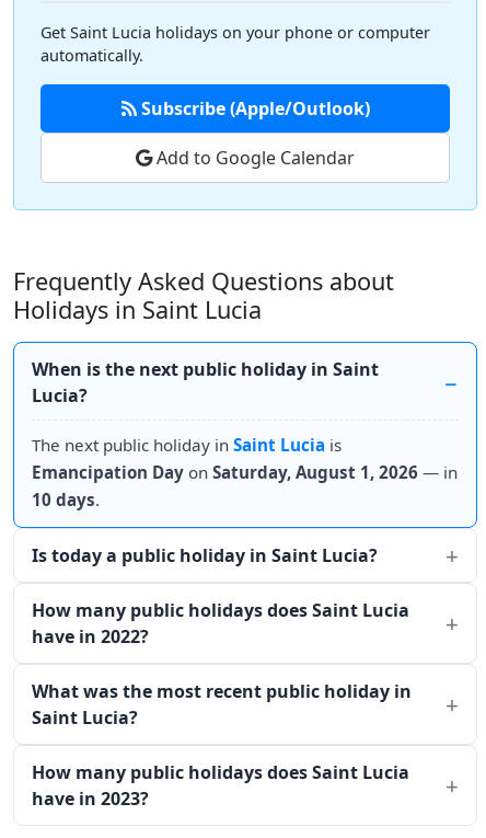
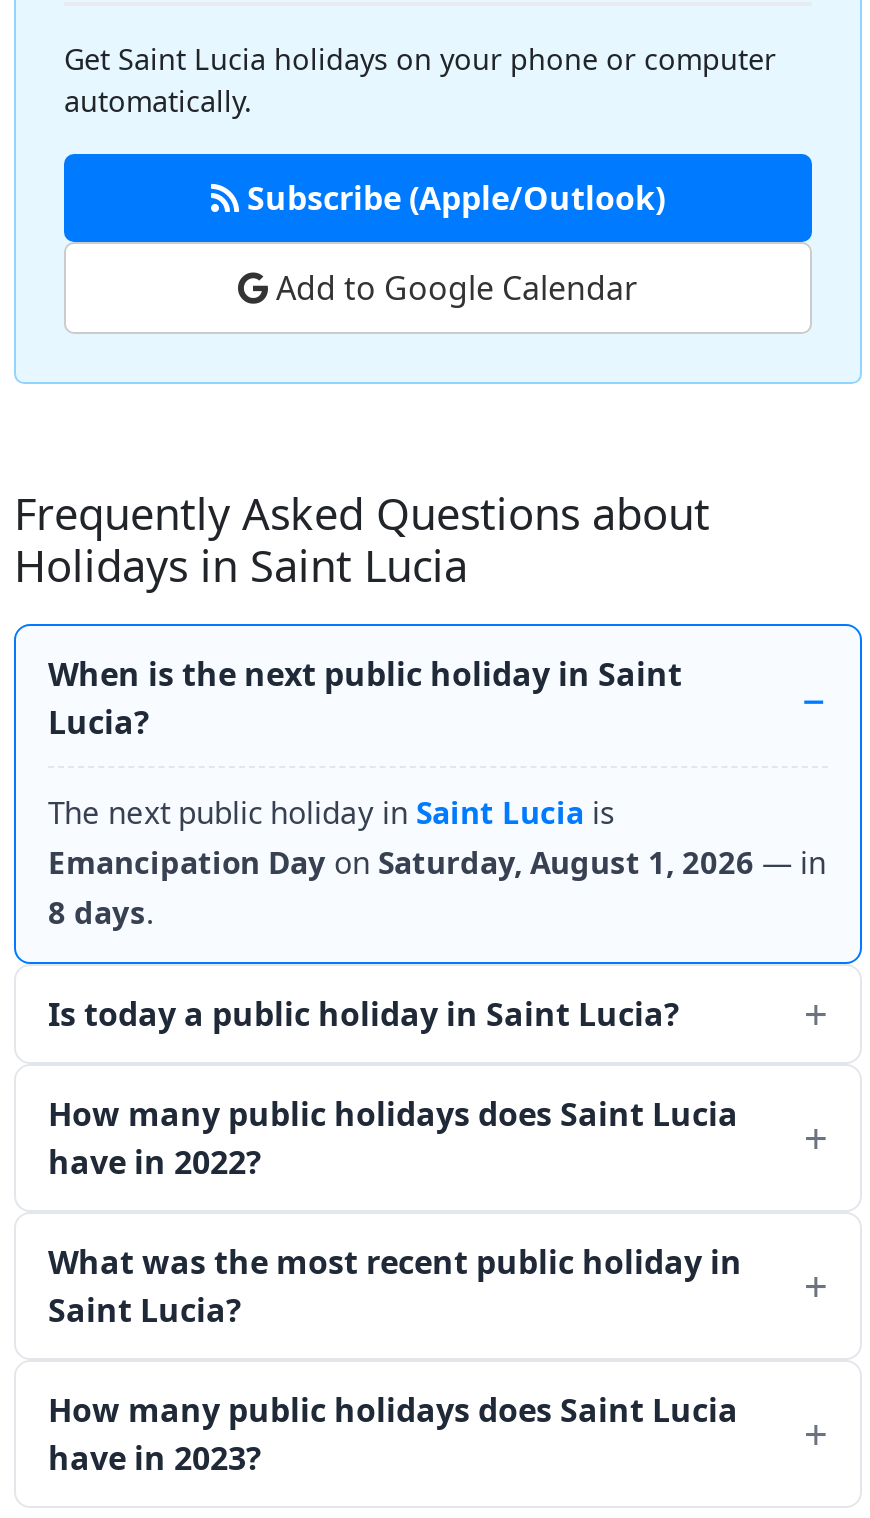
[32,489,100,510] 10 days. -> [48,892,154,932] 8 days.

